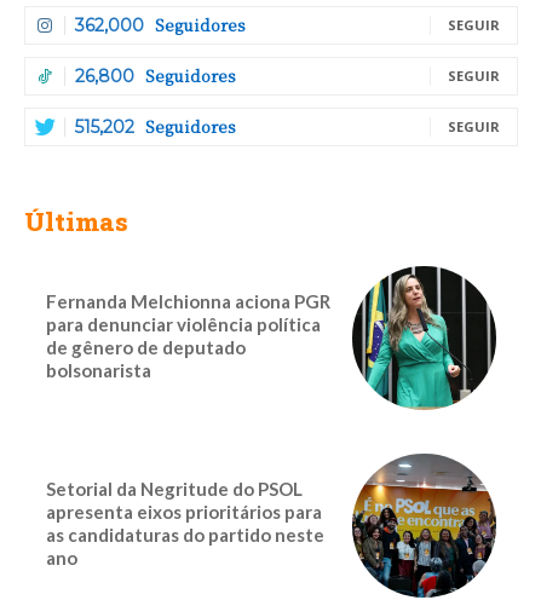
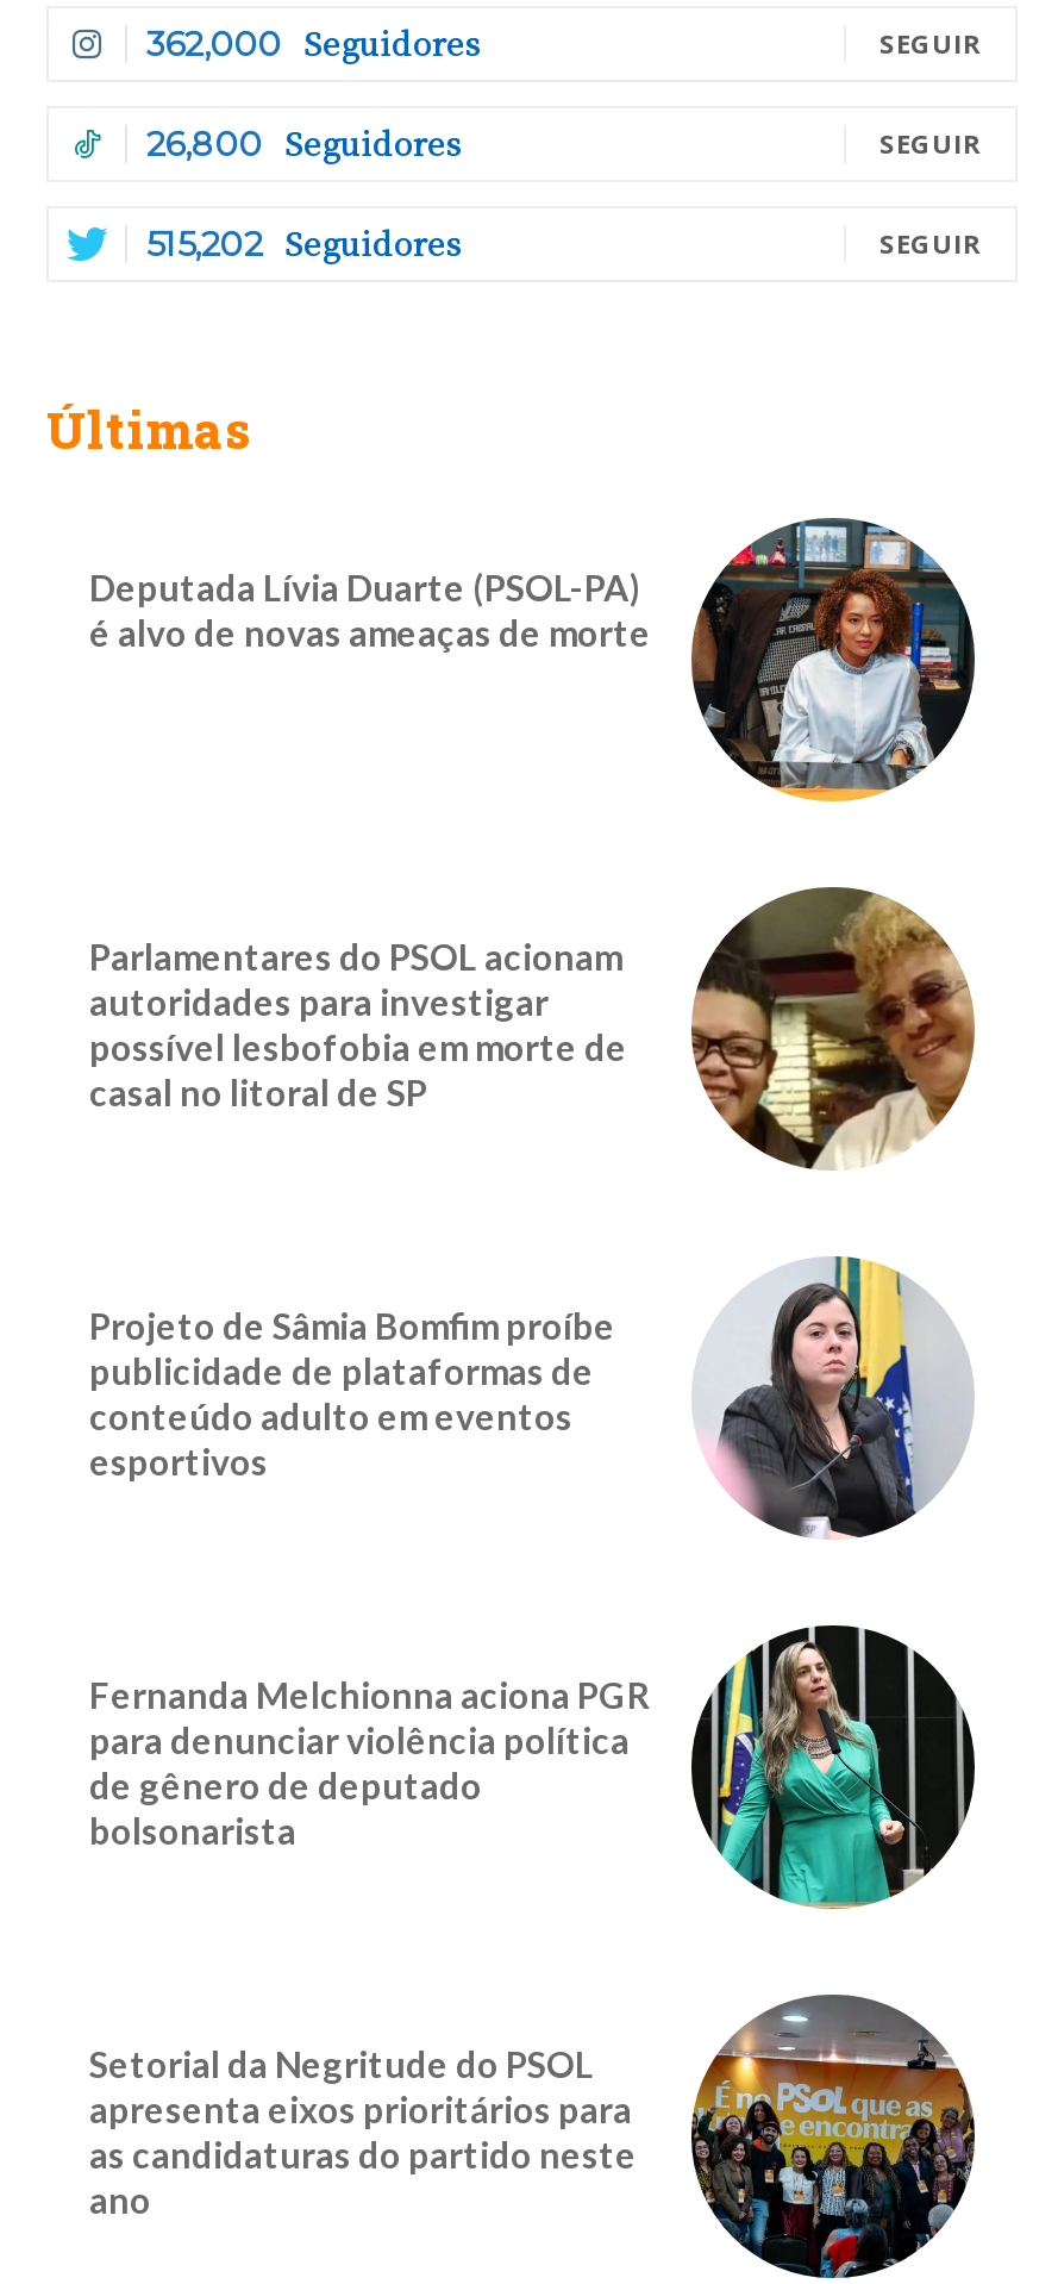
none -> [89,518,965,801] [image] | Deputada Lívia Duarte (PSOL-PA) | é alvo de novas ameaças de morte
none -> [89,887,977,1171] [image] | Parlamentares do PSOL acionam | autoridades para investigar | possível lesbofobia em morte de | casal no litoral de SP
none -> [89,1254,975,1540] [image] | Projeto de Sâmia Bomfim proíbe | publicidade de plataformas de | conteúdo adulto em eventos | esportivos

